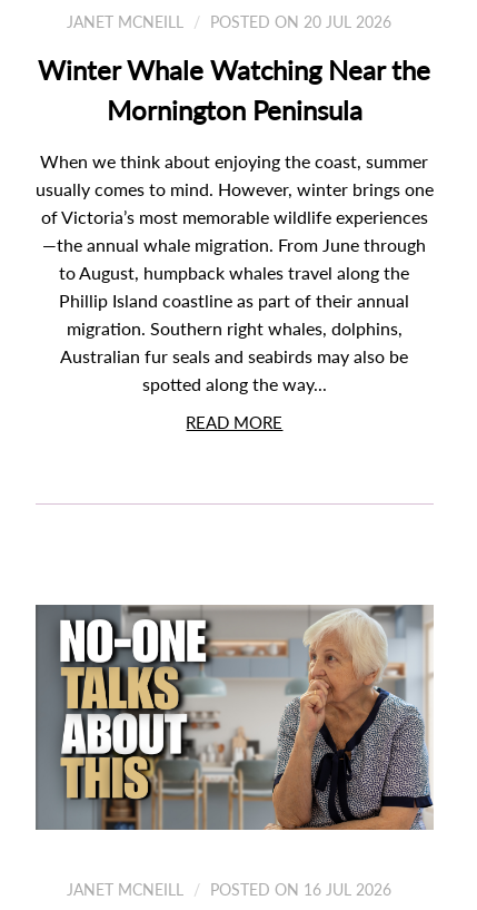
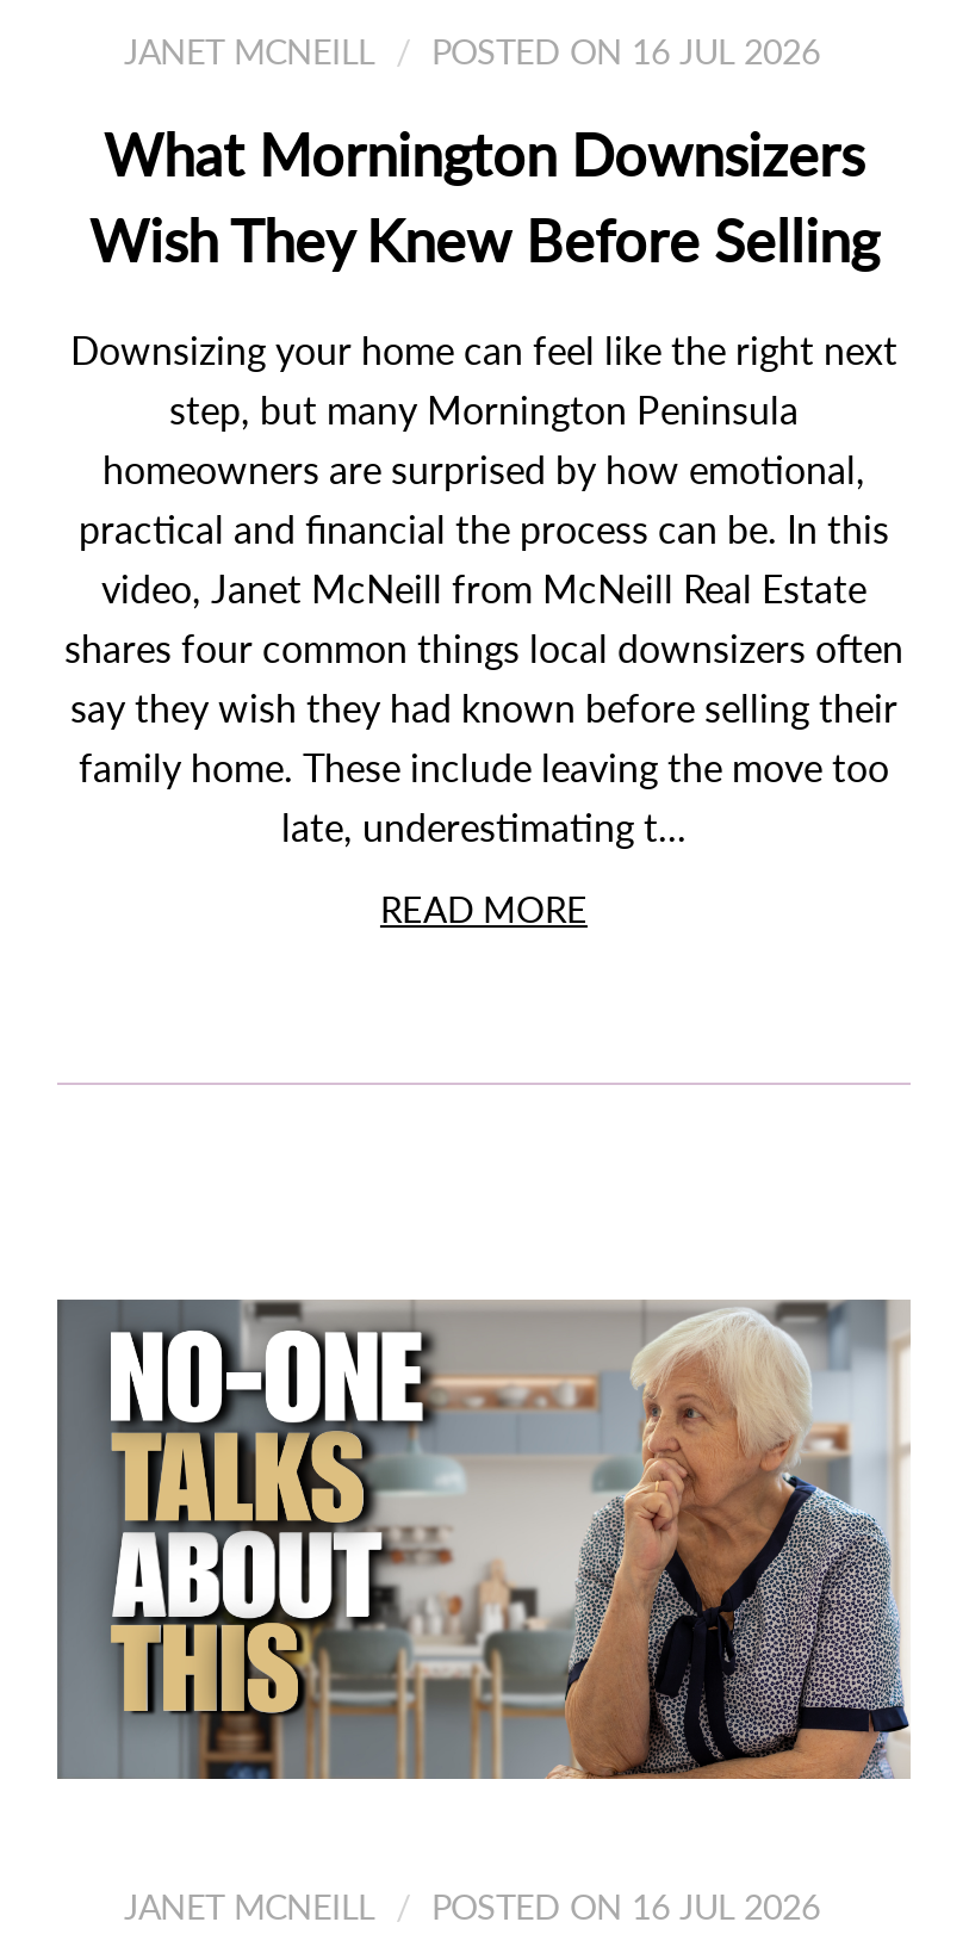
[67,12,391,31] JANET MCNEILL POSTED ON 20 JUL 2026 -> [124,30,820,71] JANET MCNEILL POSTED ON 16 JUL 2026
[38,54,431,126] Winter Whale Watching Near the | Mornington Peninsula -> [89,119,878,274] What Mornington Downsizers | Wish They Knew Before Selling
[36,151,434,395] When we think about enjoying the coast, summer | usually comes to mind. However, winter brings one | of Victoria’s most memorable wildlife experiences | —the annual whale migration. From June through | to August, humpback whales travel along the | Phillip Island coastline as part of their annual | migration. Southern right whales, dolphins, | Australian fur seals and seabirds may also be | spotted along the way... -> [64,326,903,848] Downsizing your home can feel like the right next | step, but many Mornington Peninsula | homeowners are surprised by how emotional, | practical and financial the process can be. In this | video, Janet McNeill from McNeill Real Estate | shares four common things local downsizers often | say they wish they had known before selling their | family home. These include leaving the move too | late, underestimating t...

